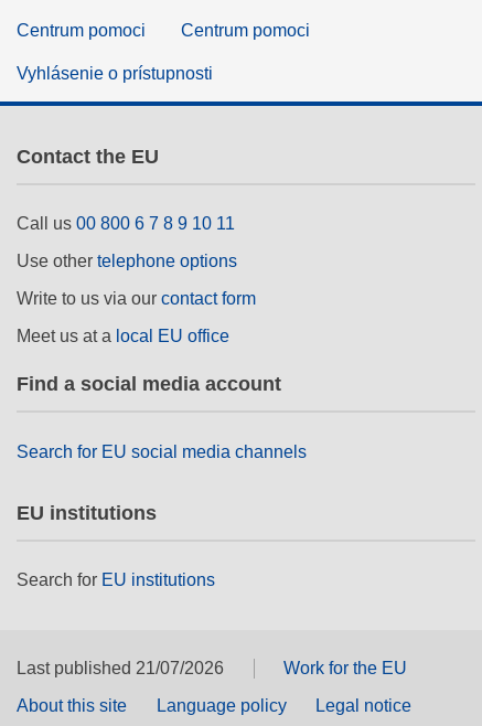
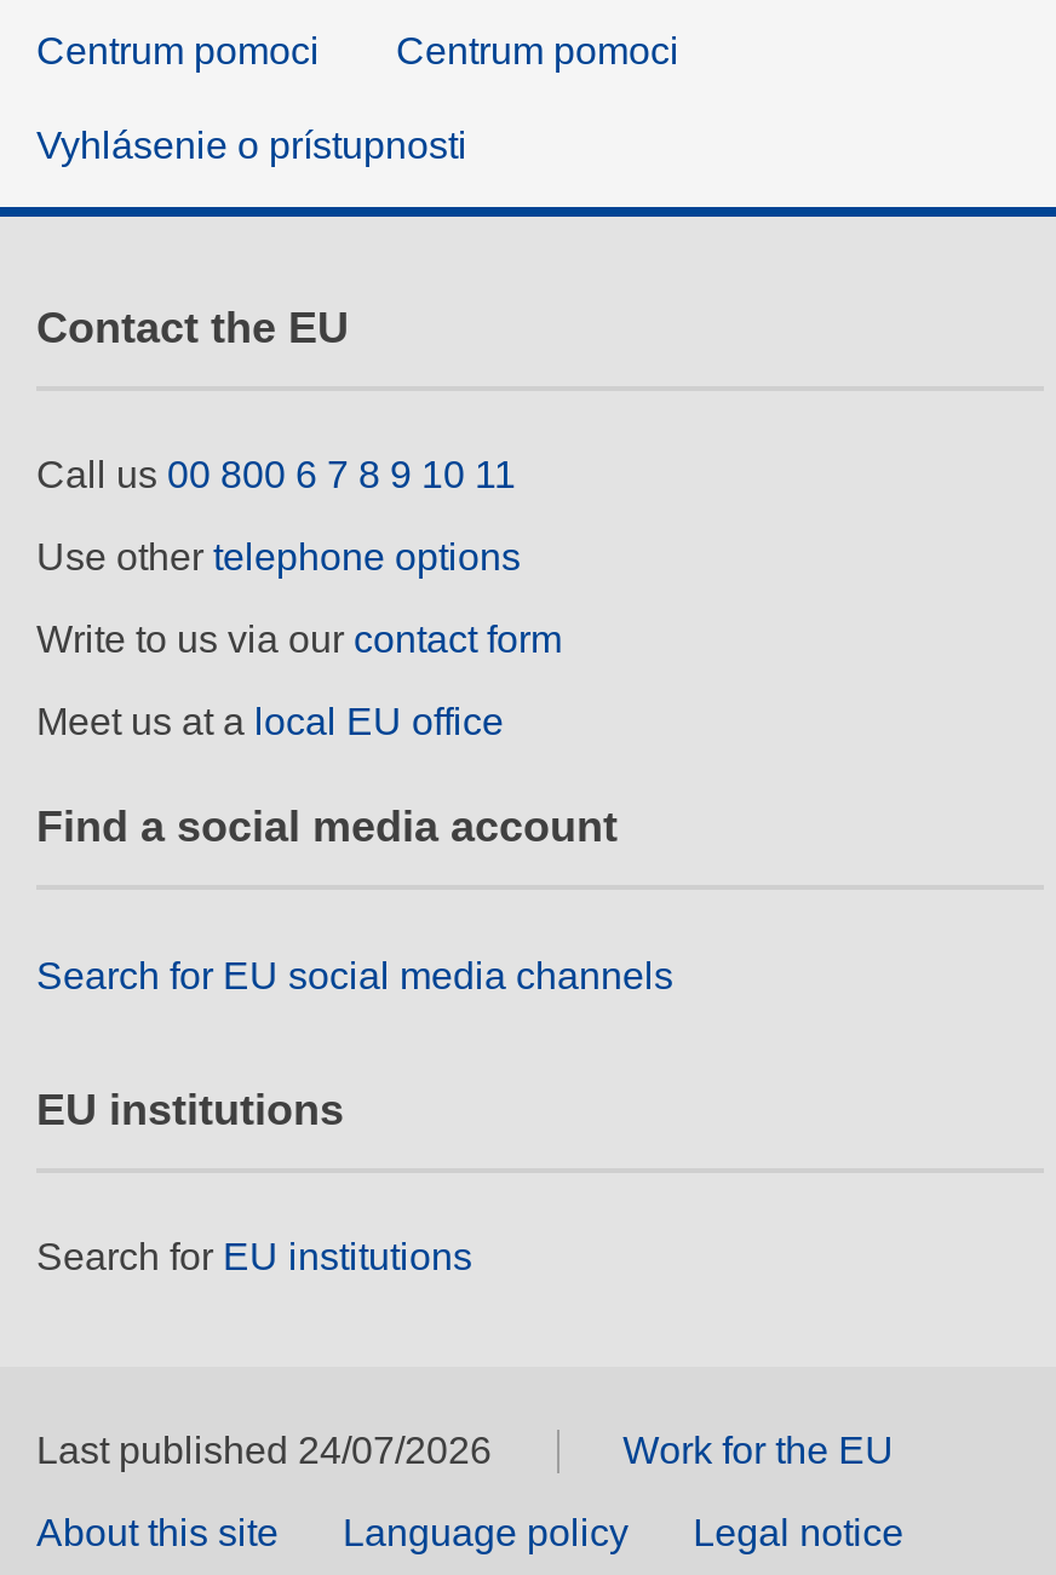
[17,659,224,678] Last published 21/07/2026 -> [36,1431,492,1472] Last published 24/07/2026

